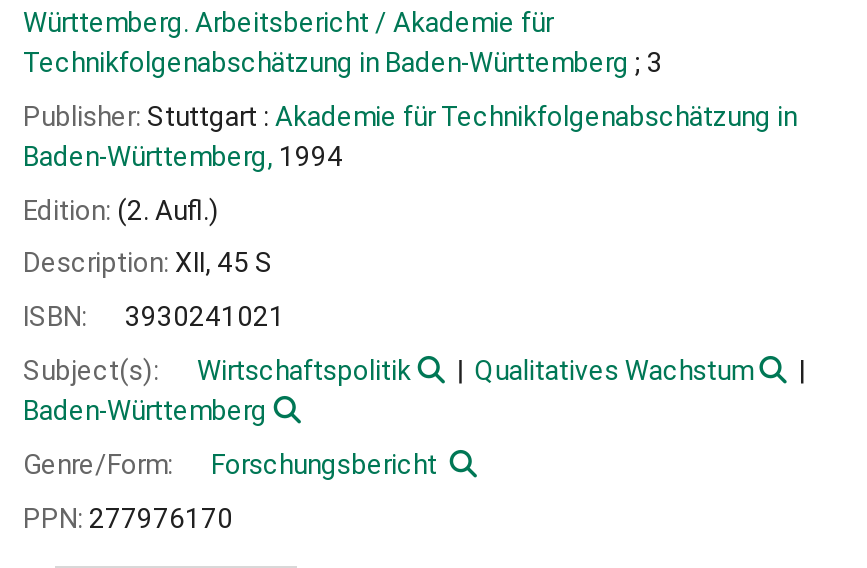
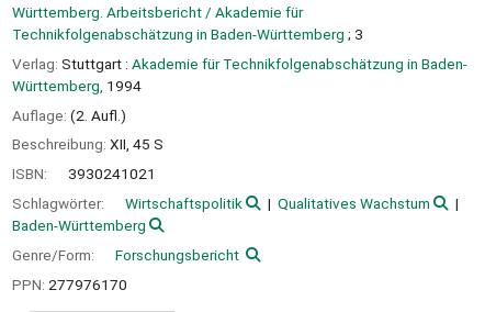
[23,99,797,171] Publisher: Stuttgart : Akademie für Technikfolgenabschätzung in | Baden-Württemberg, 1994 -> [12,55,467,94] Verlag: Stuttgart : Akademie für Technikfolgenabschätzung in Baden- | Württemberg, 1994
[23,193,219,225] Edition: (2. Aufl.) -> [12,106,126,124] Auflage: (2. Aufl.)
[23,247,273,279] Description: XII, 45 S -> [12,135,163,153] Beschreibung: XII, 45 S
[23,354,165,386] Subject(s): -> [12,194,108,212] Schlagwörter:

